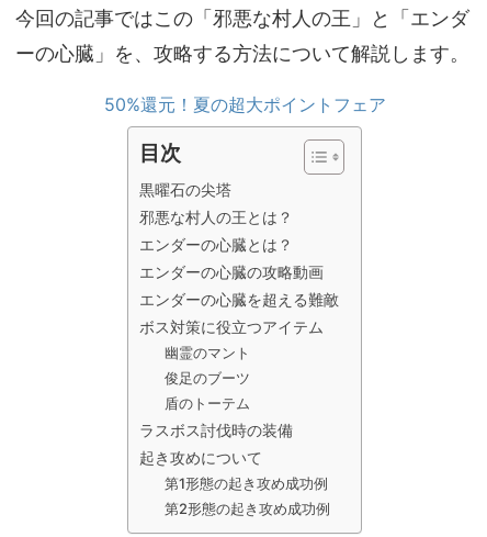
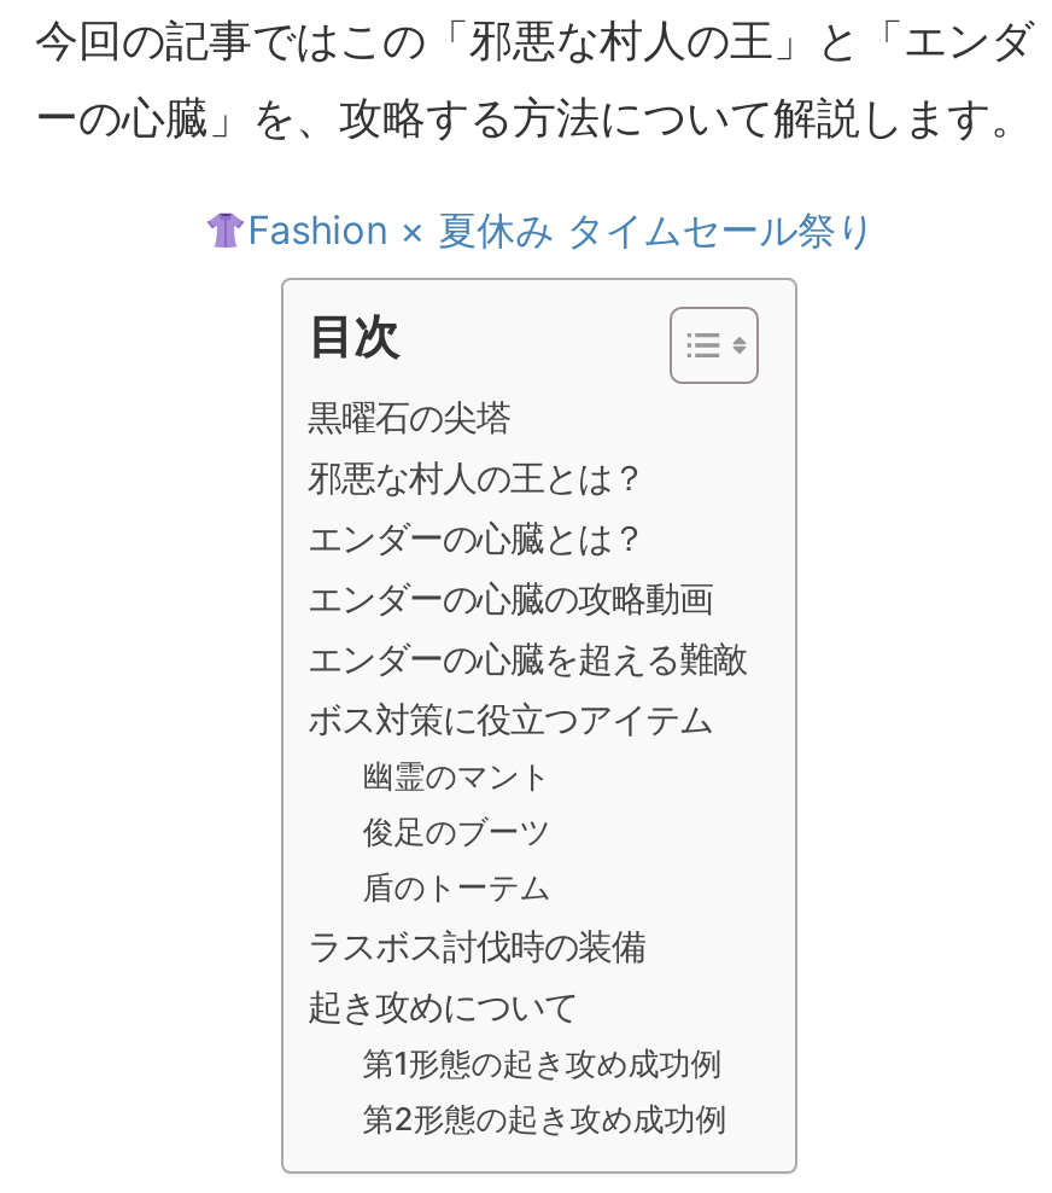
[104,93,386,115] 50%還元！夏の超大ポイントフェア -> [248,206,875,254] Fashion × 夏休み タイムセール祭り

